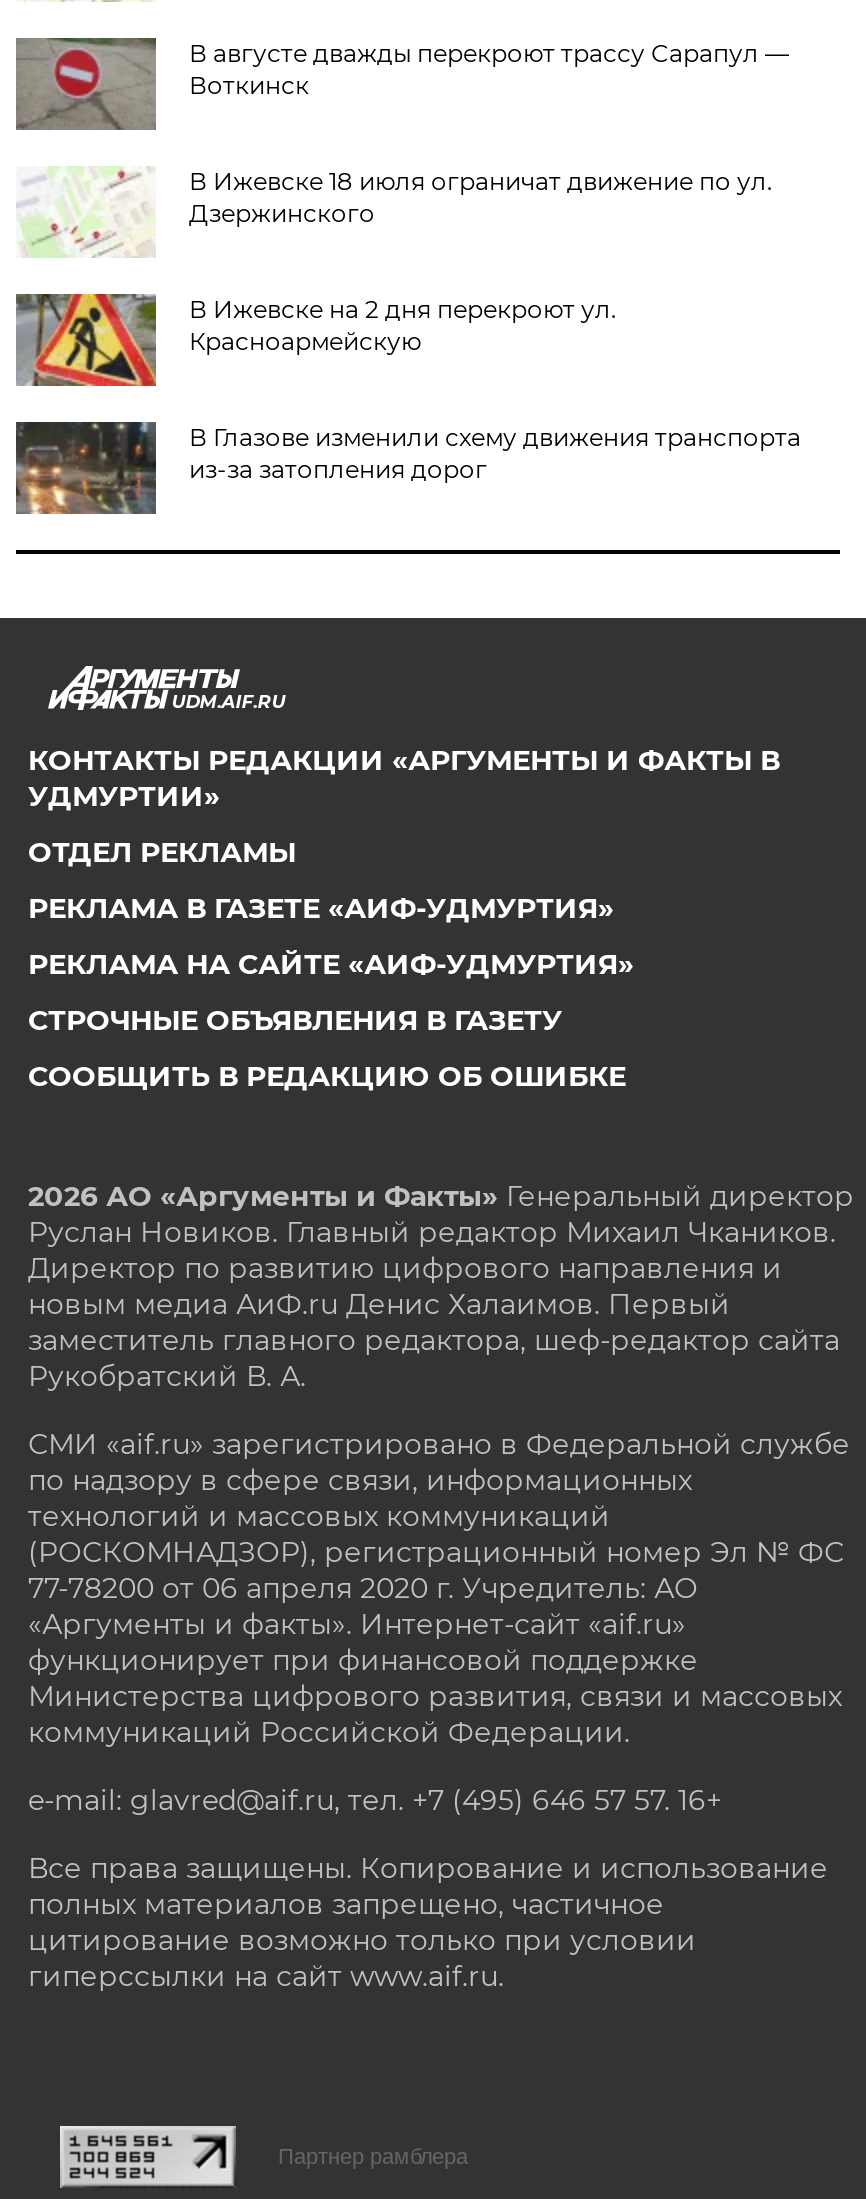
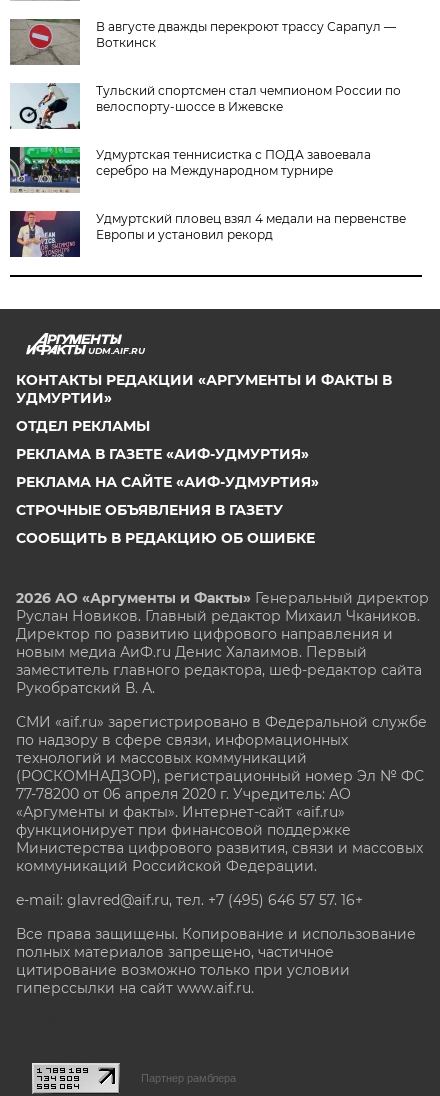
[16,166,773,258] [image] | В Ижевске 18 июля ограничат движение по ул. | Дзержинского -> [9,82,401,130] [image] | Тульский спортсмен стал чемпионом России по | велоспорту-шоссе в Ижевске
[14,292,617,388] [image] | В Ижевске на 2 дня перекроют ул. | Красноармейскую -> [9,146,371,193] [image] | Удмуртская теннисистка с ПОДА завоевала | серебро на Международном турнире
[14,420,801,516] [image] | В Глазове изменили схему движения транспорта | из-за затопления дорог -> [9,210,406,258] [image] | Удмуртский пловец взял 4 медали на первенстве | Европы и установил рекорд

